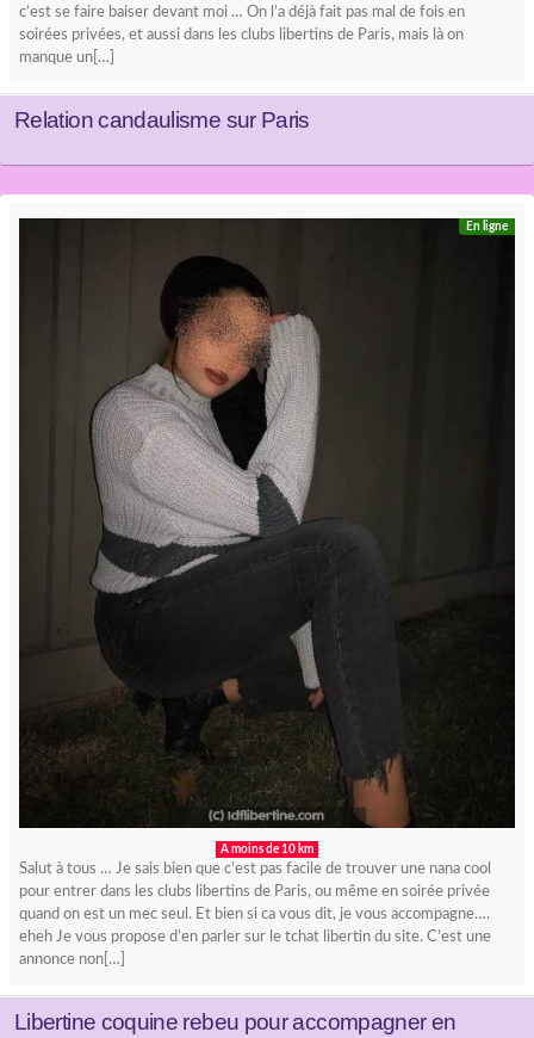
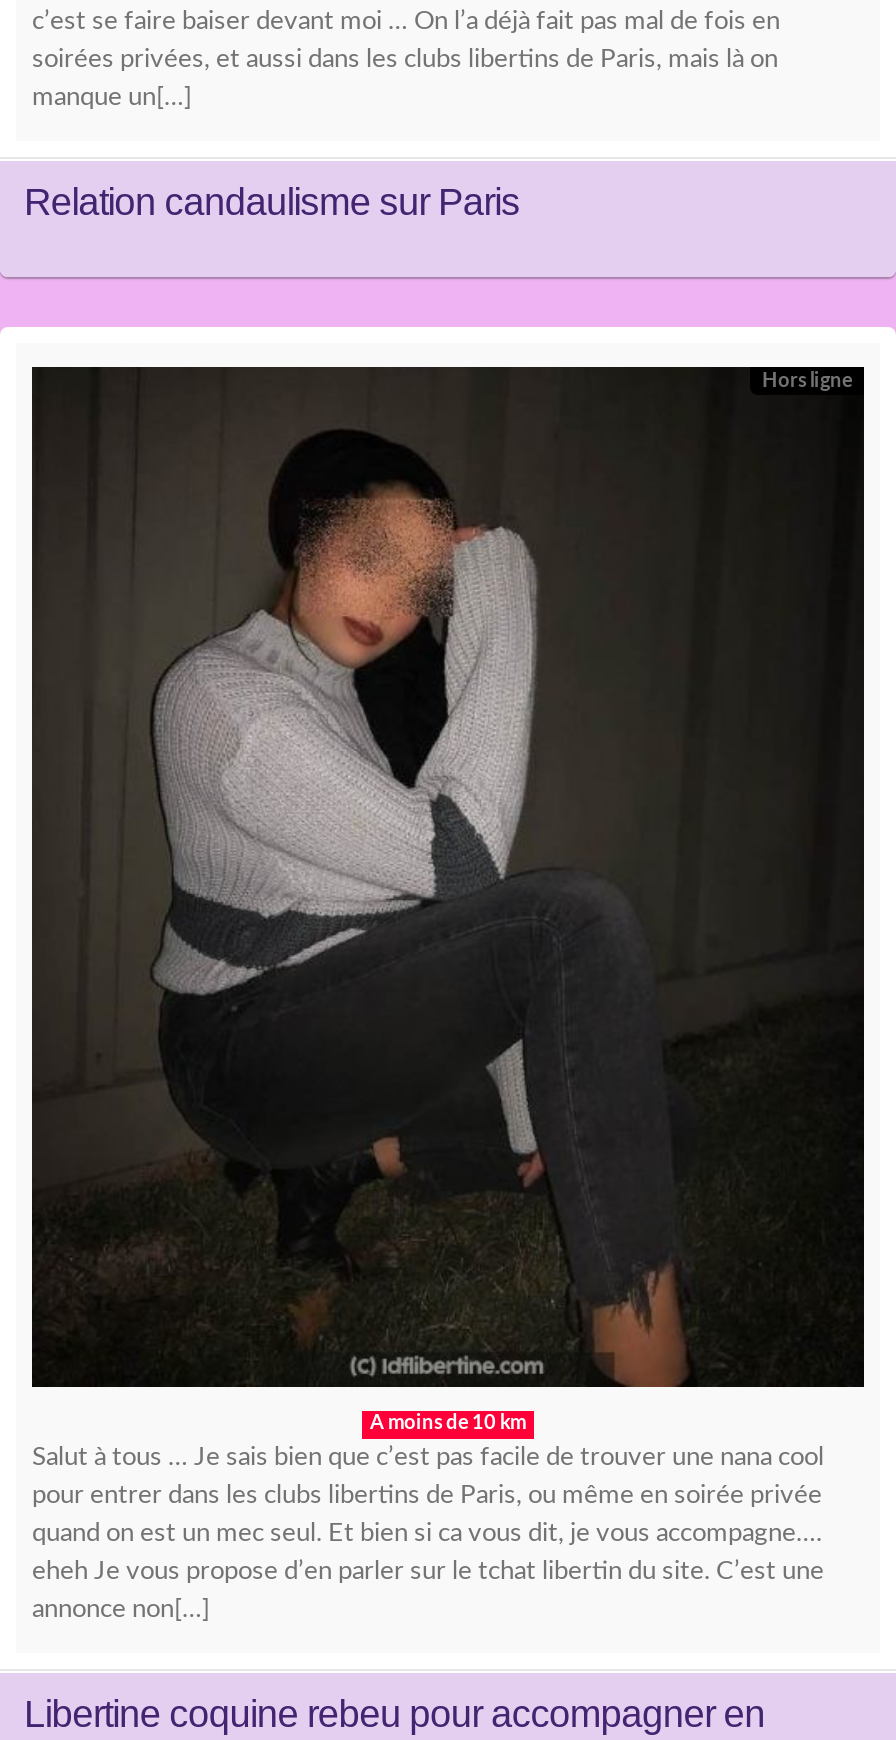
[466,221,508,233] En ligne -> [762,370,852,390] Hors ligne

